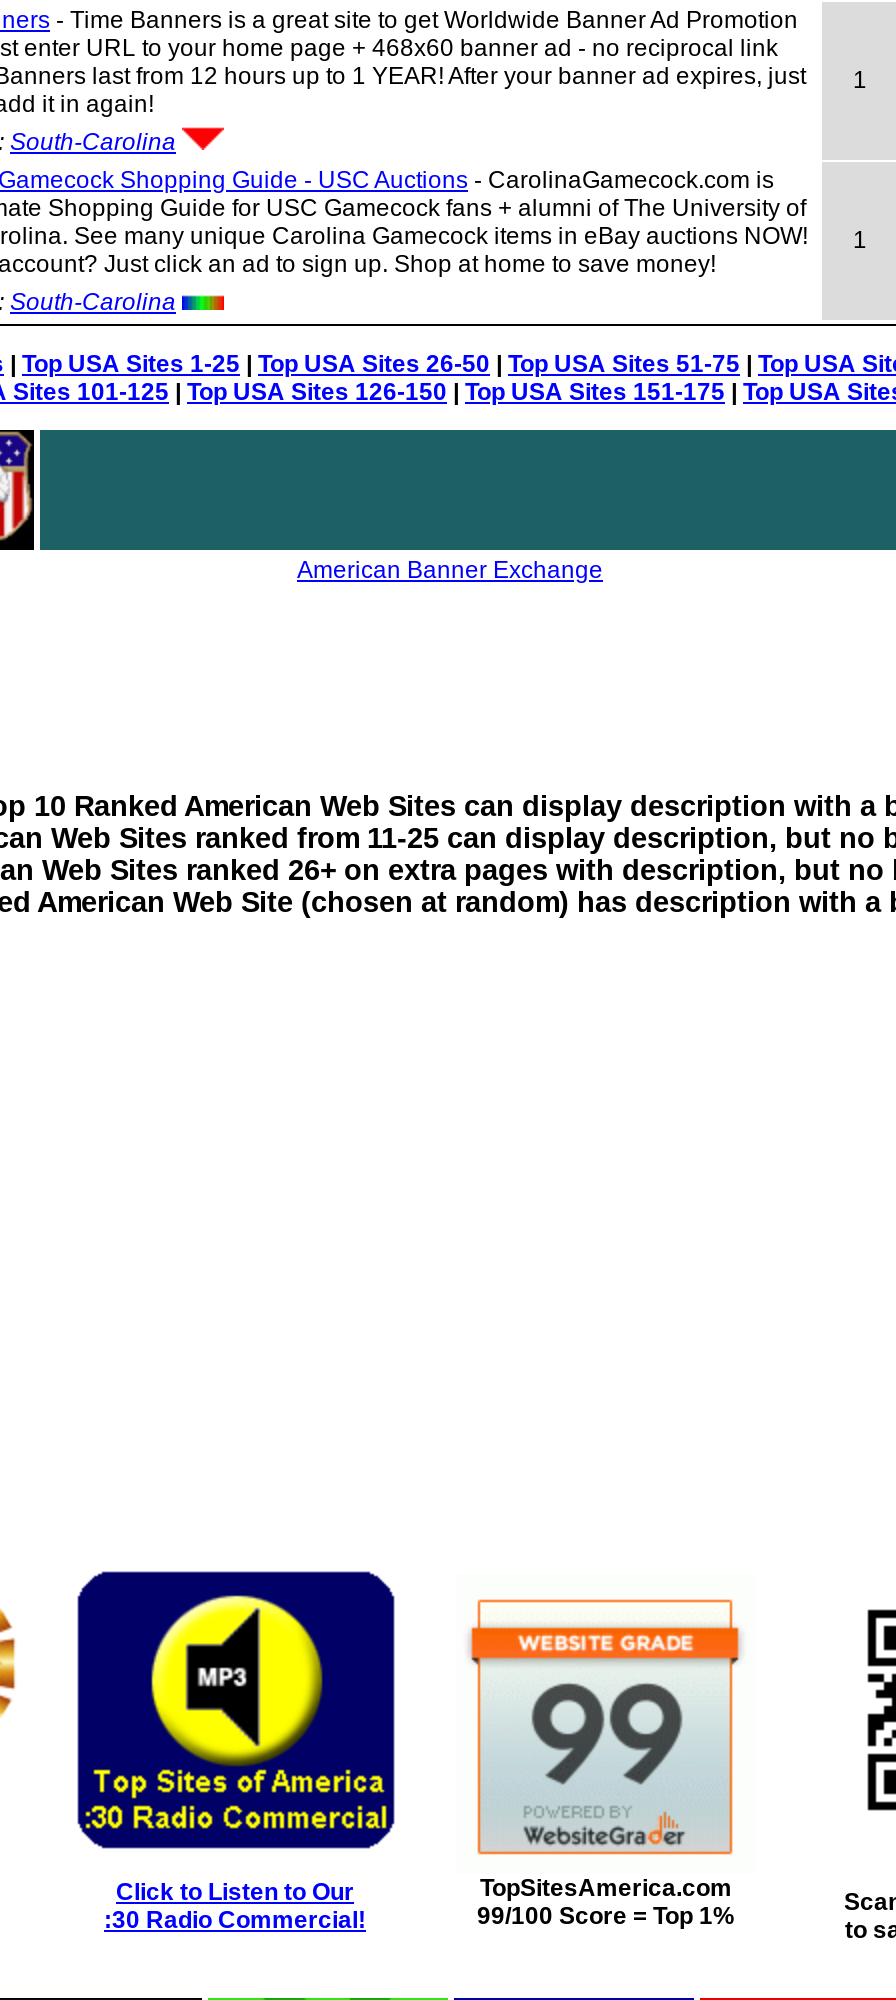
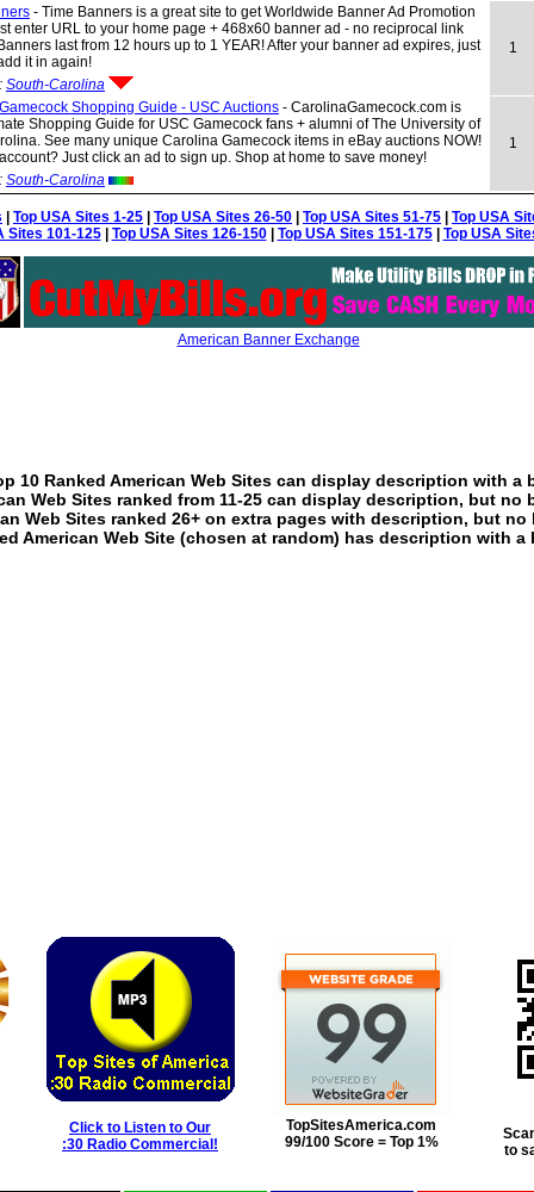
none -> [29,266,530,327] [image]

